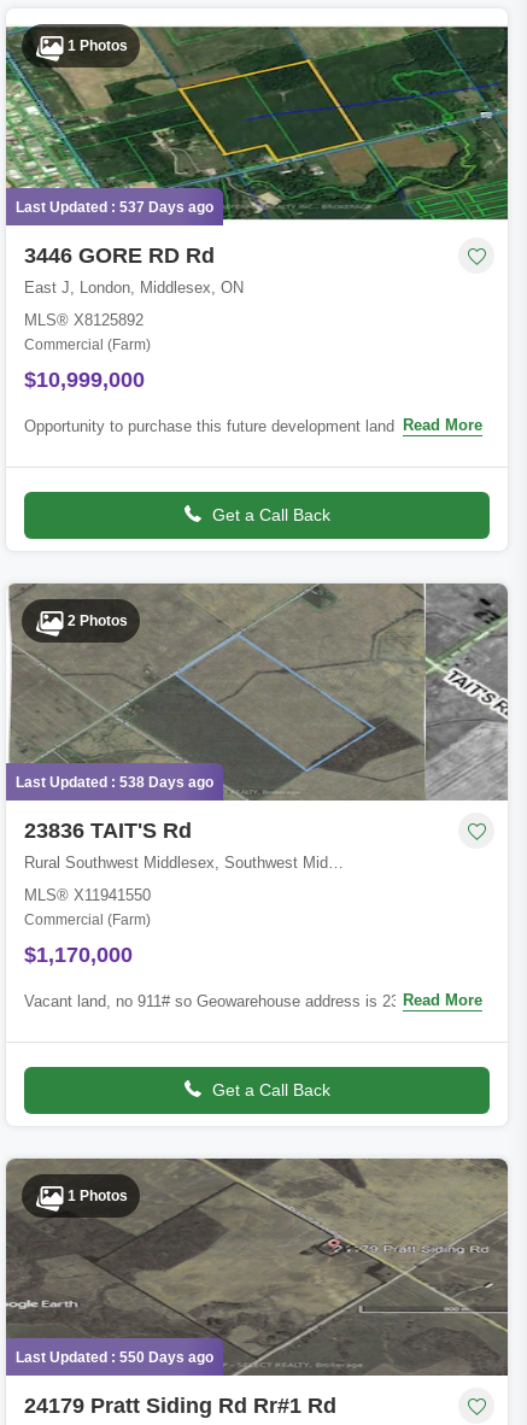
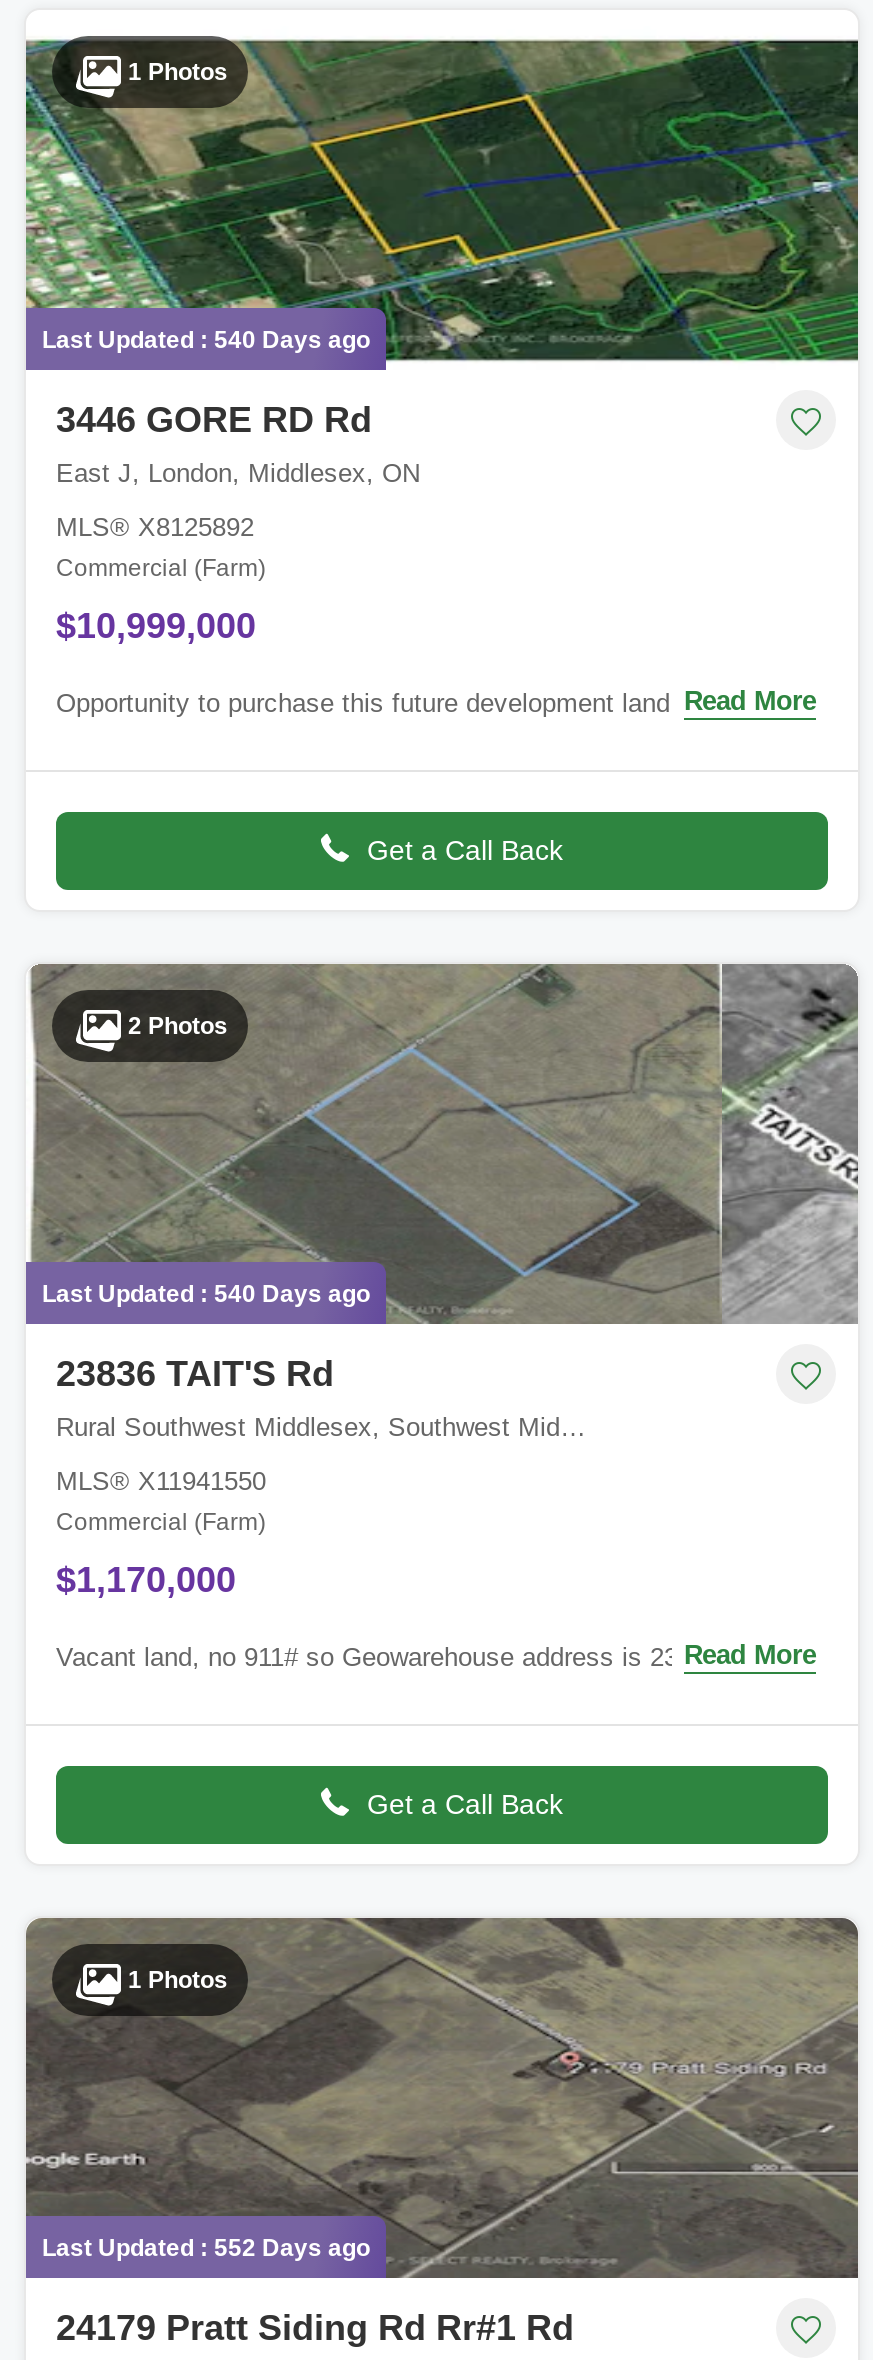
[16,199,213,216] Last Updated : 537 Days ago -> [42,326,370,354] Last Updated : 540 Days ago
[16,774,213,791] Last Updated : 538 Days ago -> [42,1280,370,1308] Last Updated : 540 Days ago
[16,1349,213,1366] Last Updated : 550 Days ago -> [42,2234,370,2262] Last Updated : 552 Days ago

